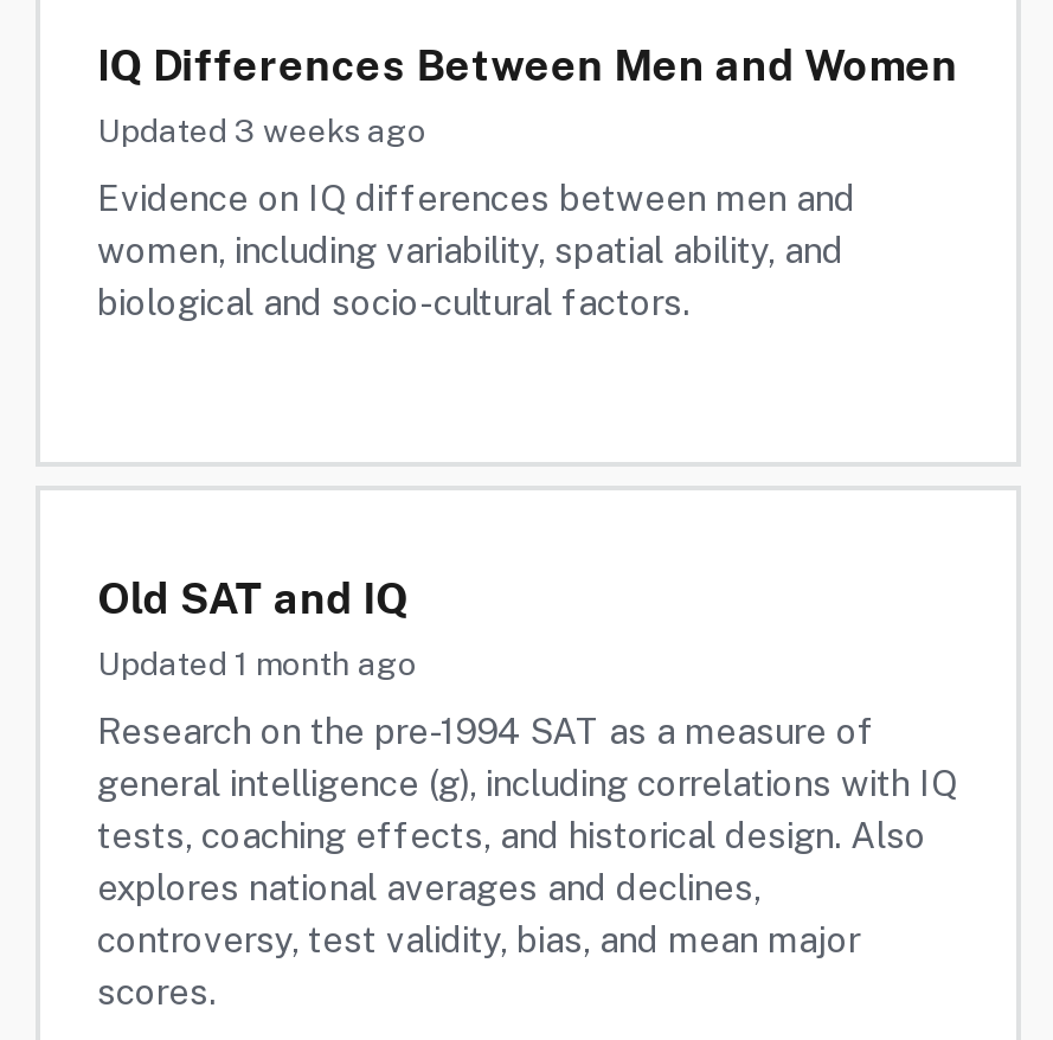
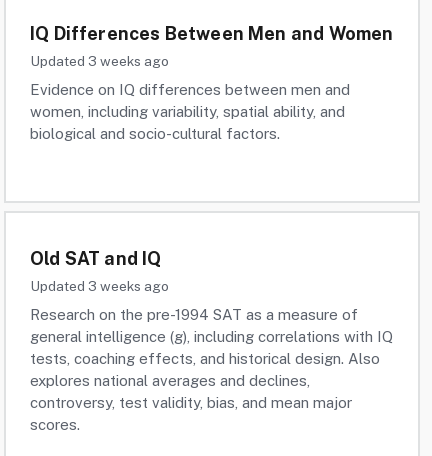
[97,644,417,682] Updated 1 month ago -> [30,278,169,294] Updated 3 weeks ago

